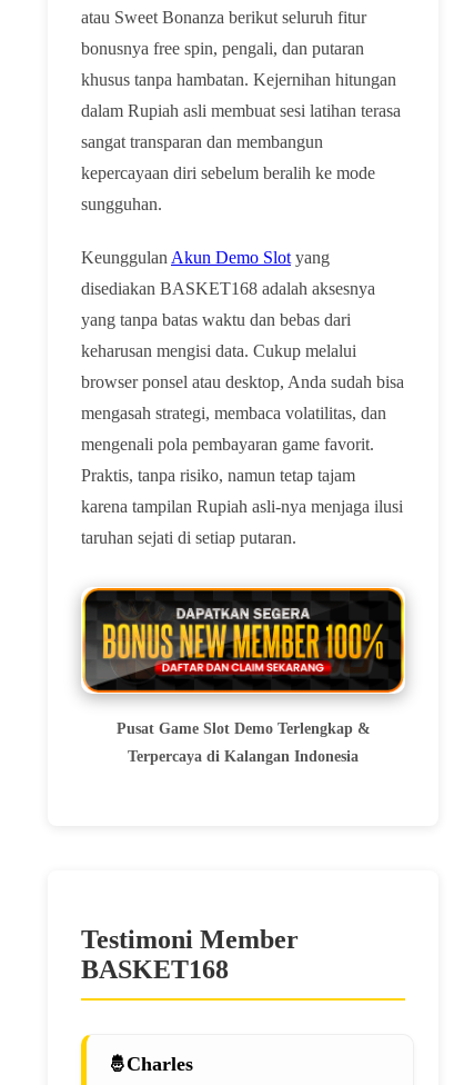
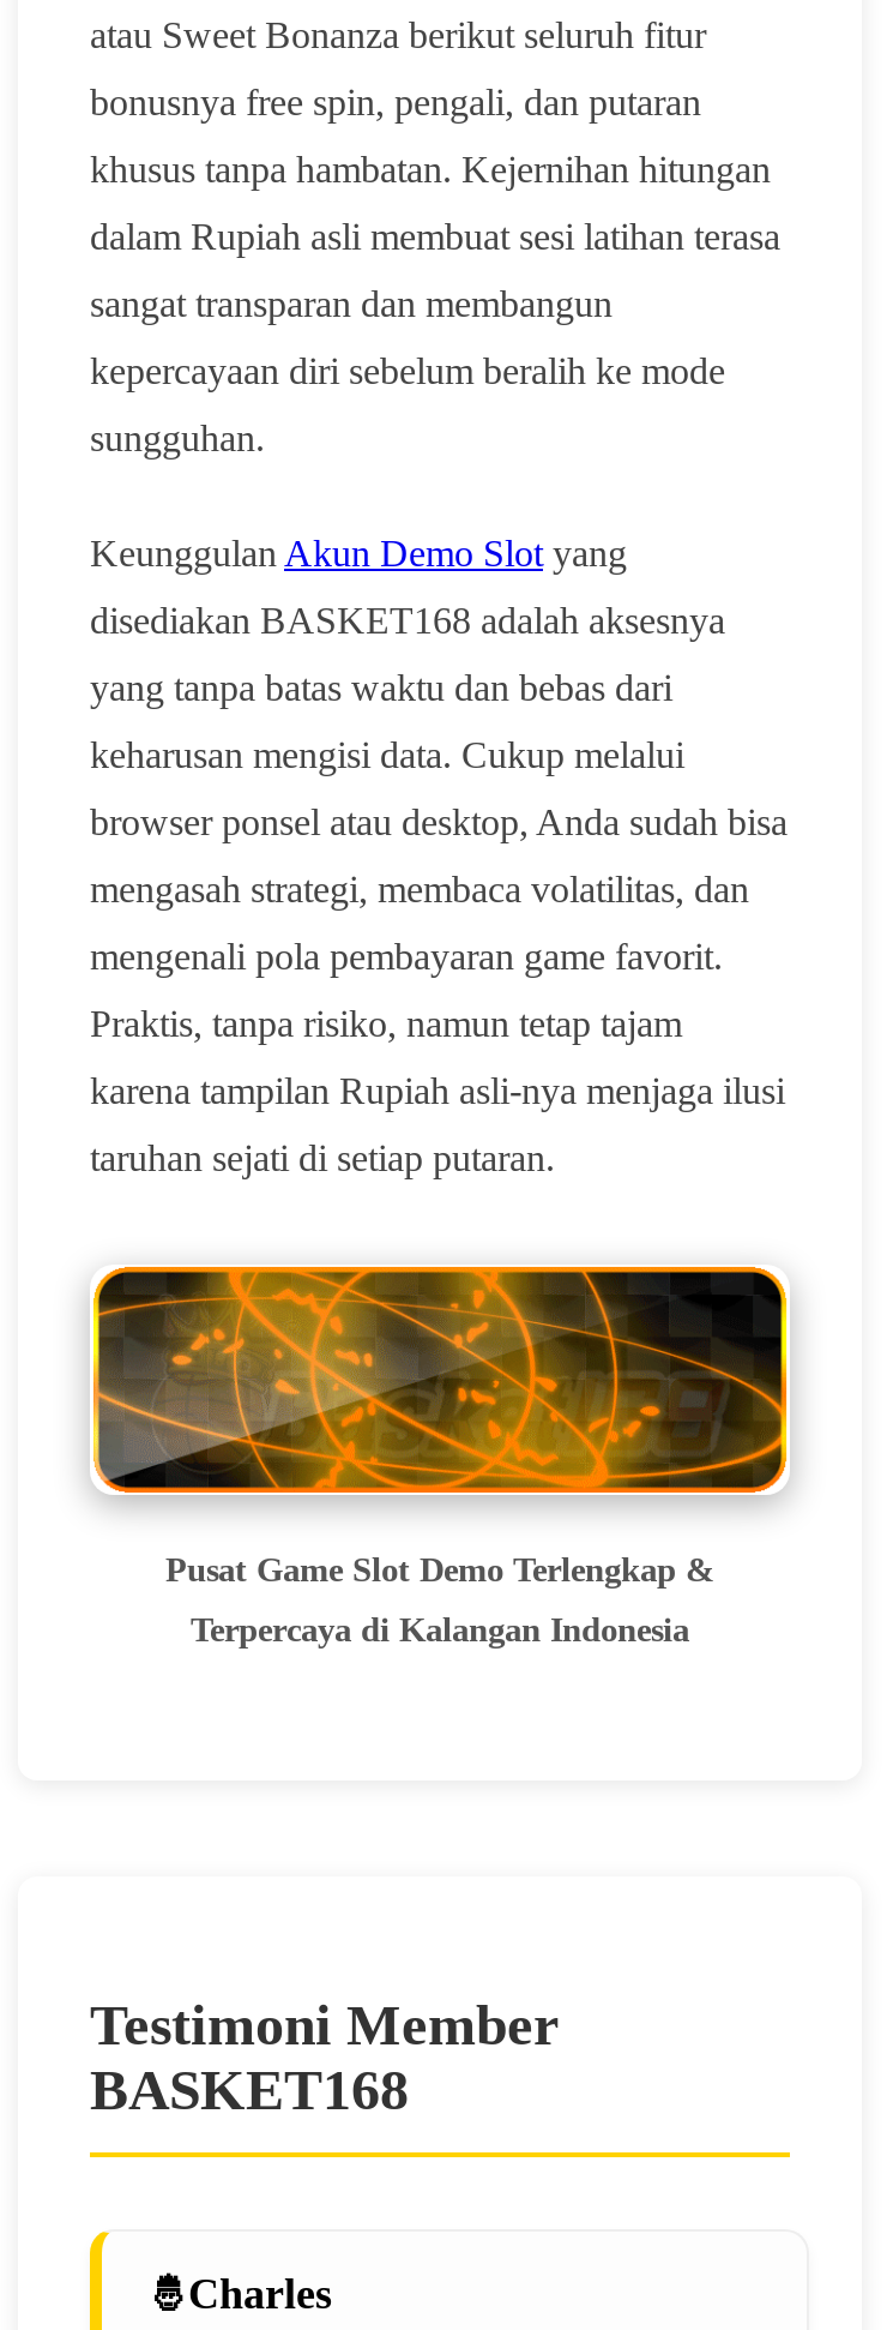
[85,589,403,691] [image] -> [97,1269,785,1490] [image]

